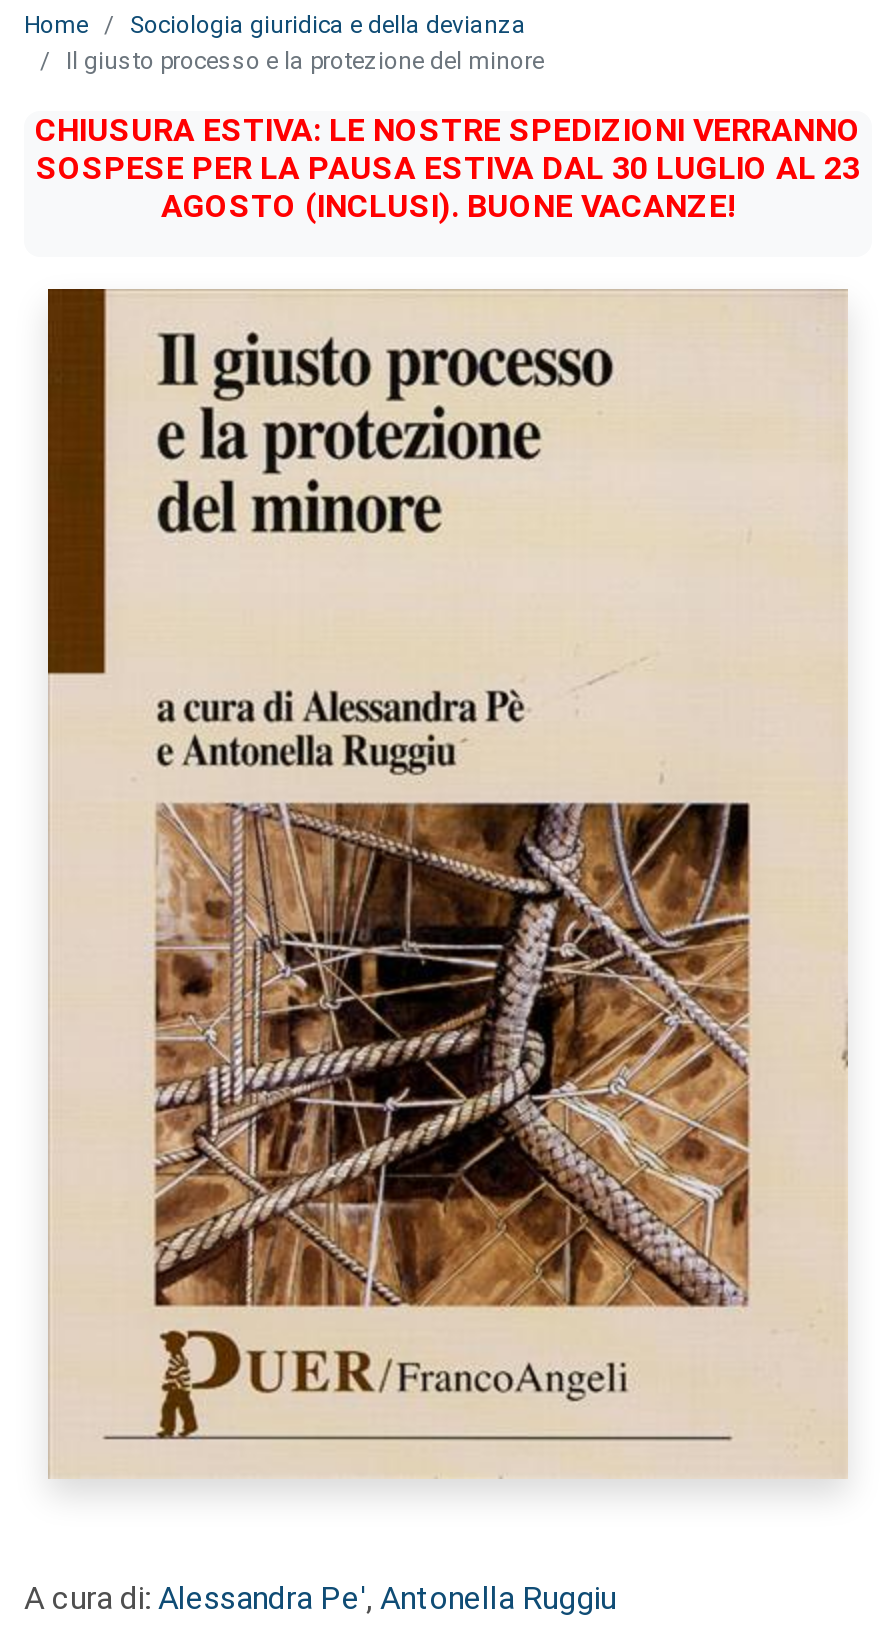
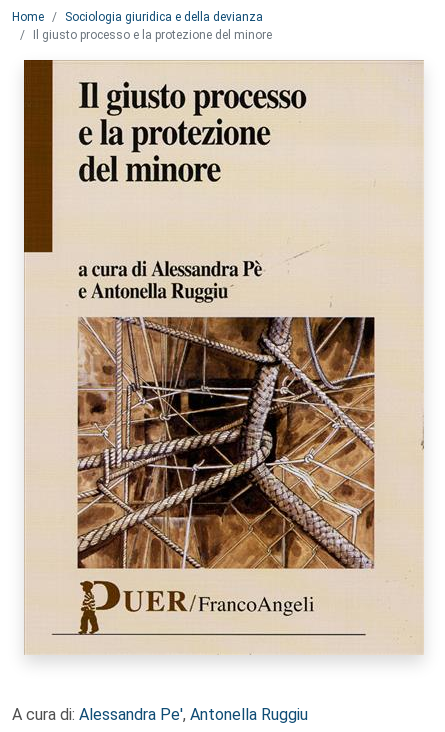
[35,111,861,225] CHIUSURA ESTIVA: LE NOSTRE SPEDIZIONI VERRANNO | SOSPESE PER LA PAUSA ESTIVA DAL 30 LUGLIO AL 23 | AGOSTO (INCLUSI). BUONE VACANZE! -> none

